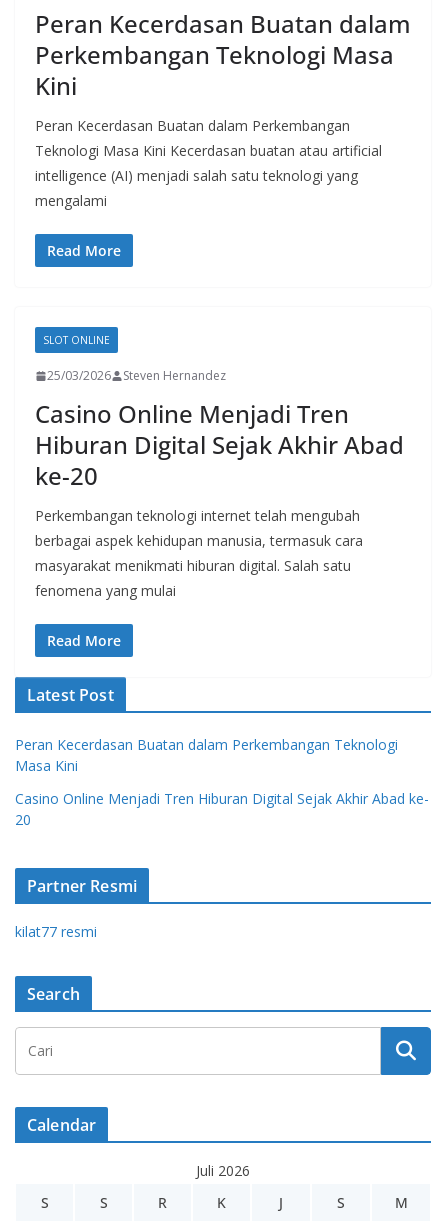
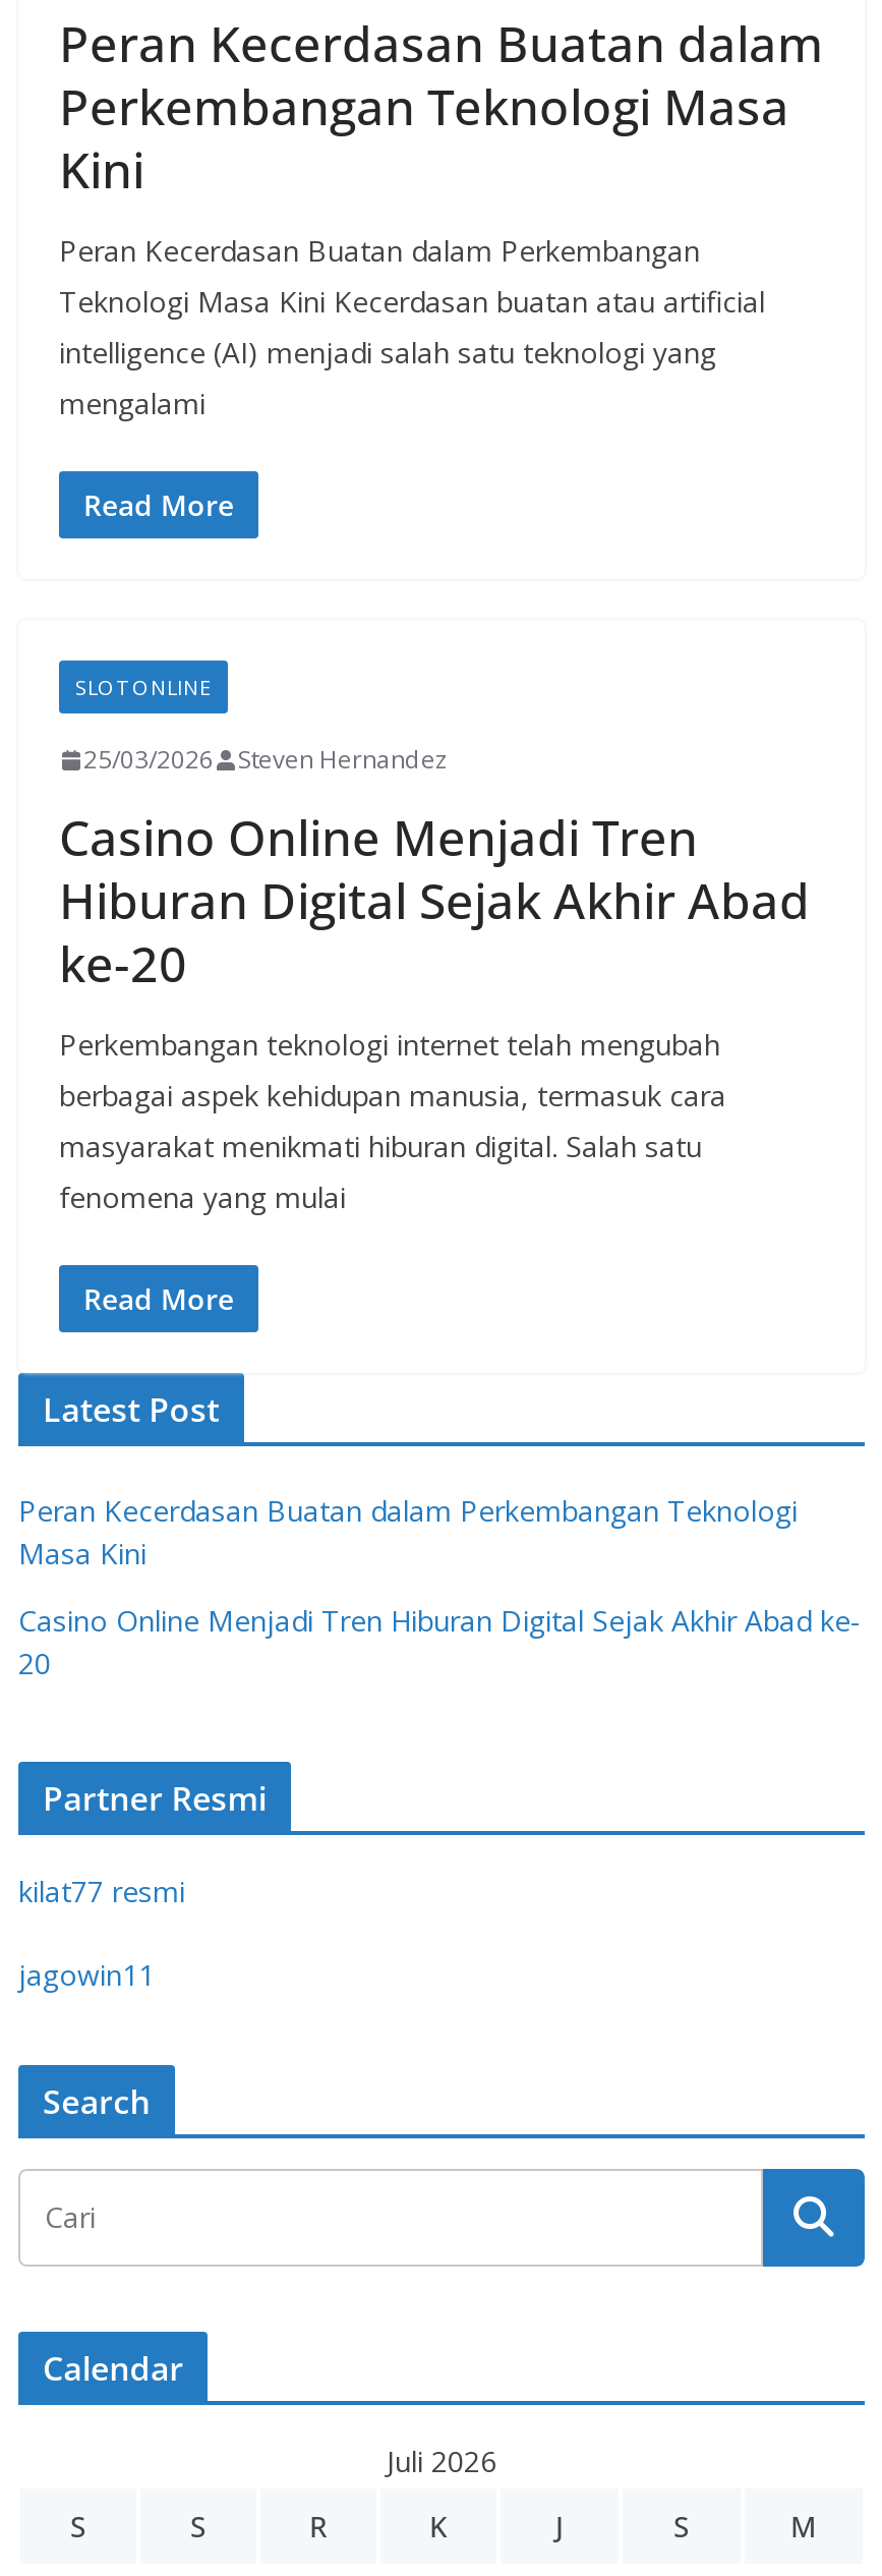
none -> [18,1955,155,1994] jagowin11

